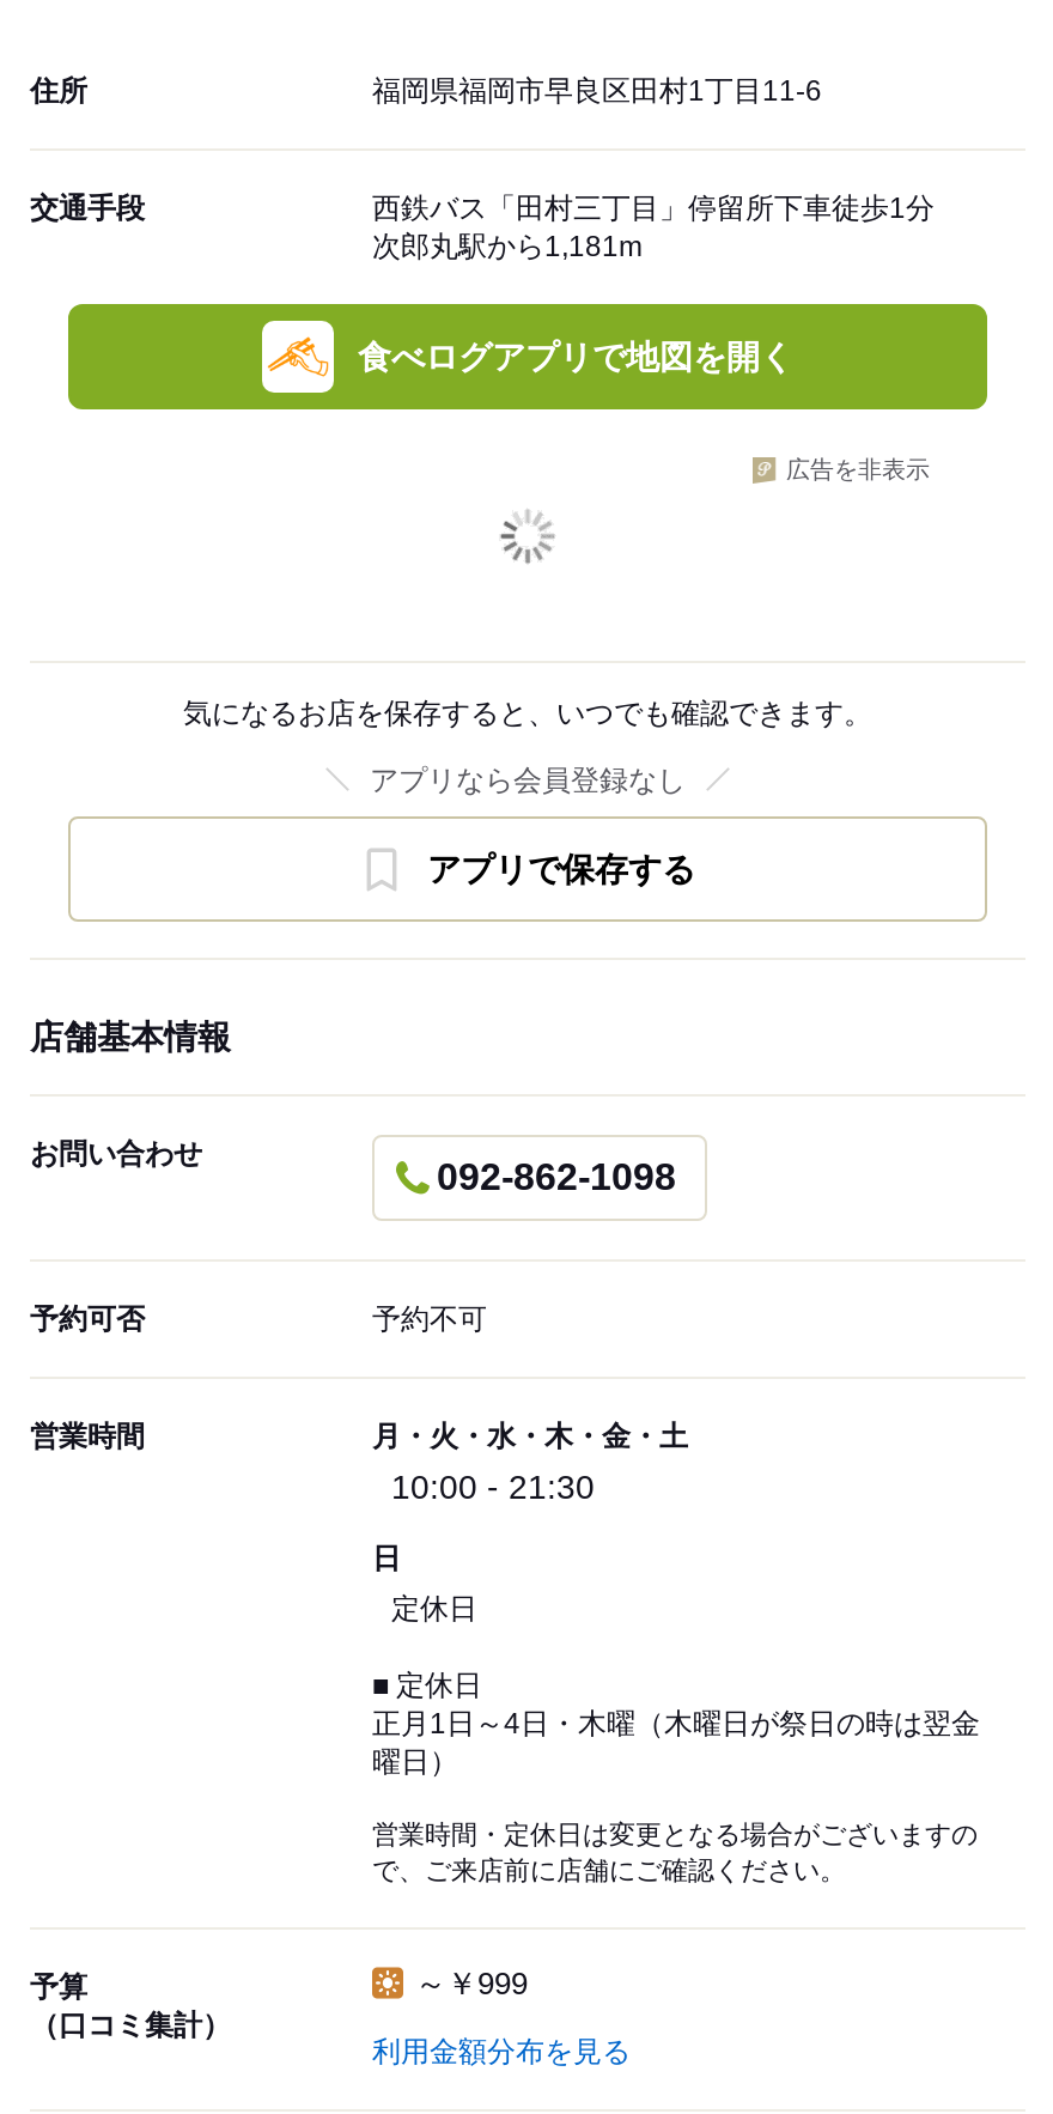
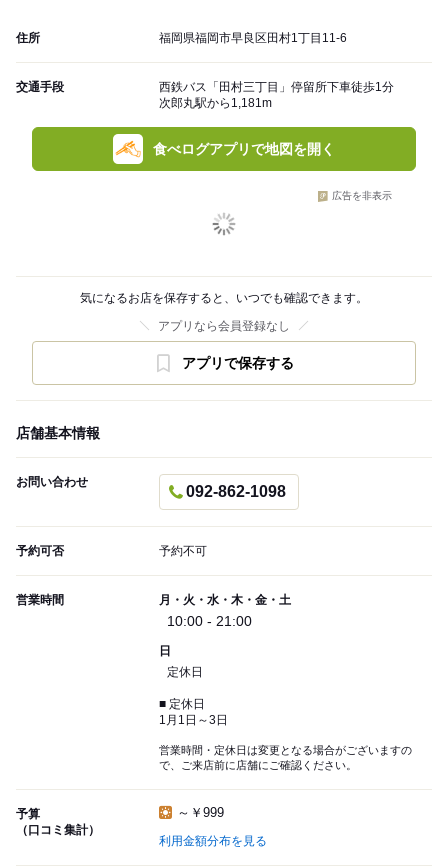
[391,1468,595,1507] 10:00 - 21:30 -> [167,613,252,629] 10:00 - 21:00
[372,1708,980,1780] 正月1日～4日・木曜（木曜日が祭日の時は翌金 | 曜日） -> [159,713,228,727] 1月1日～3日

